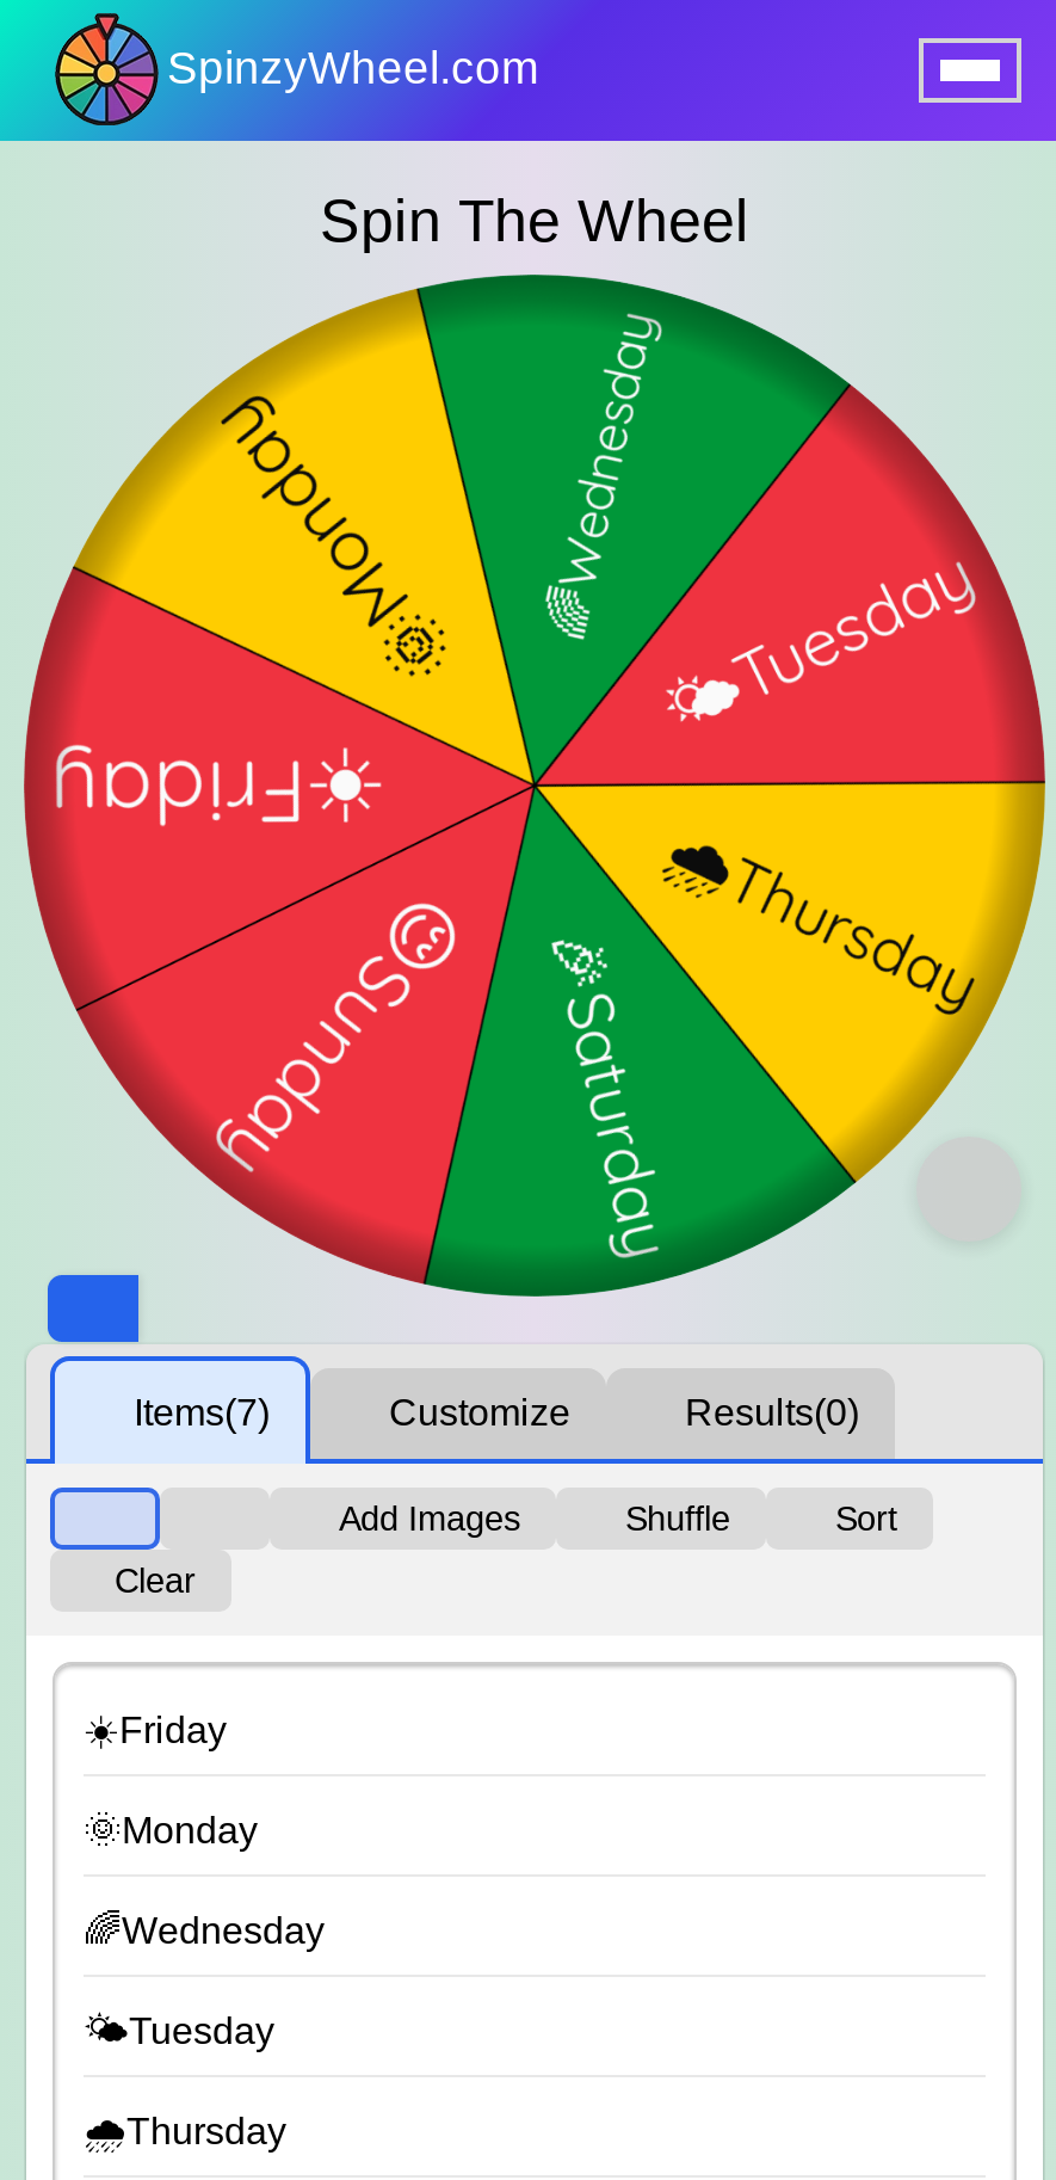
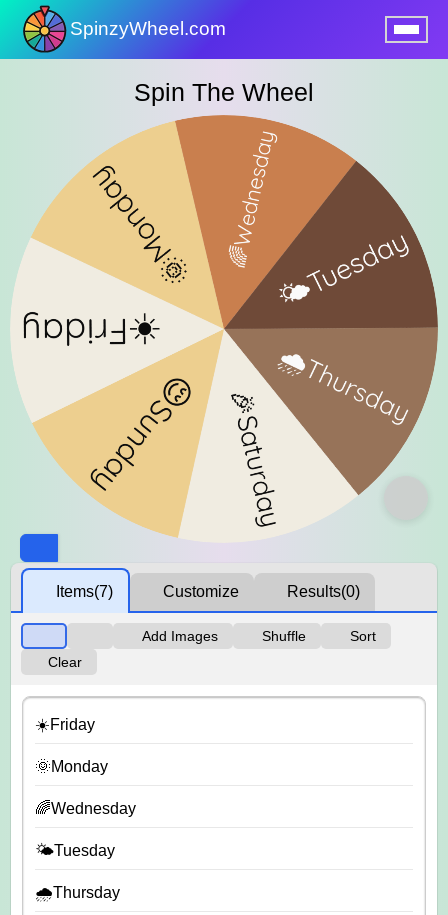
[21,272,1045,1299] [image] -> [10,114,438,543] [image]

